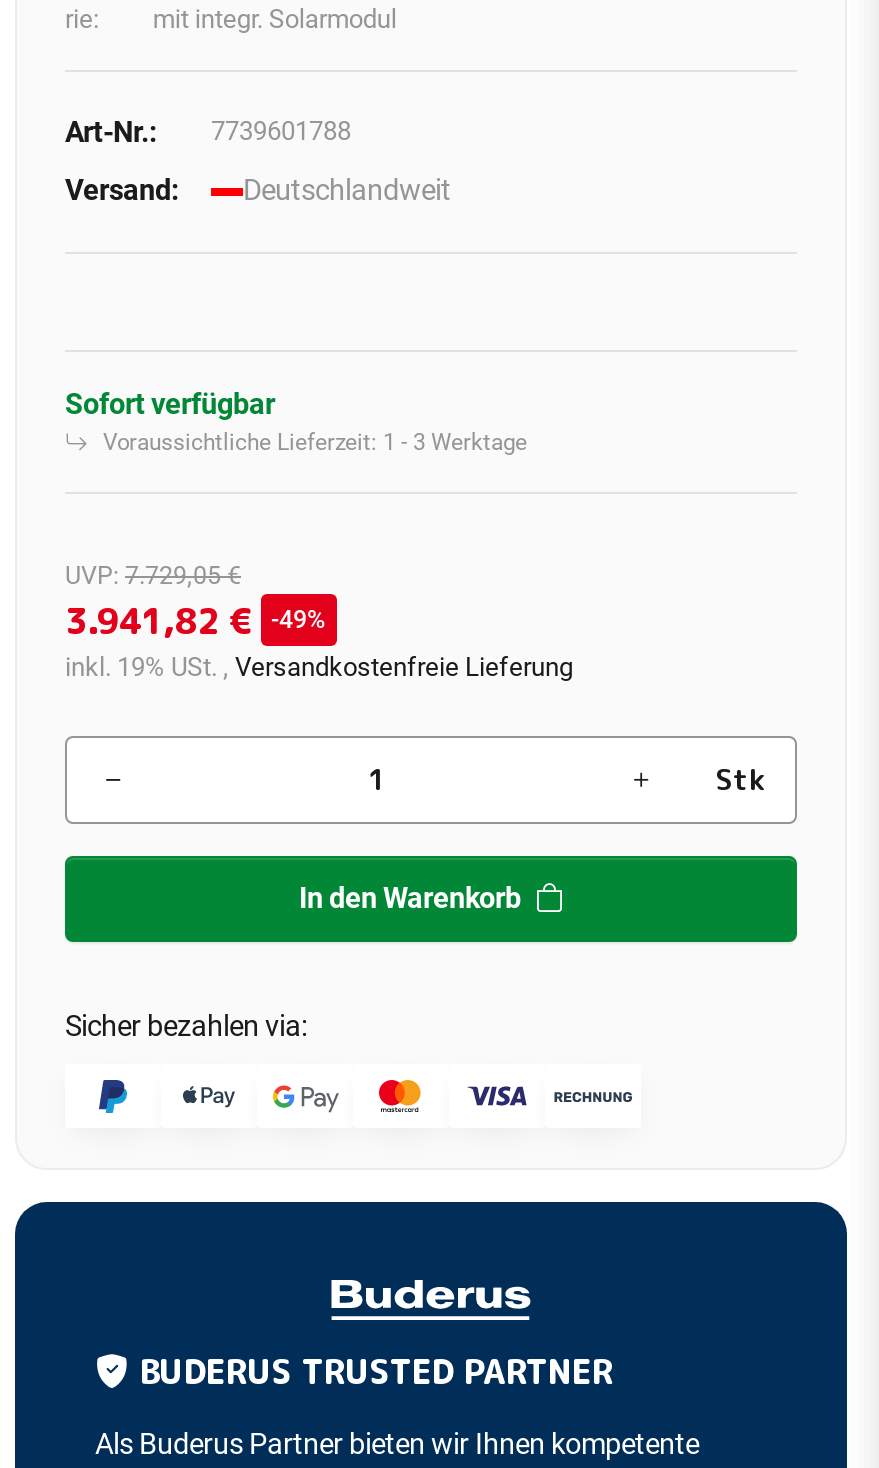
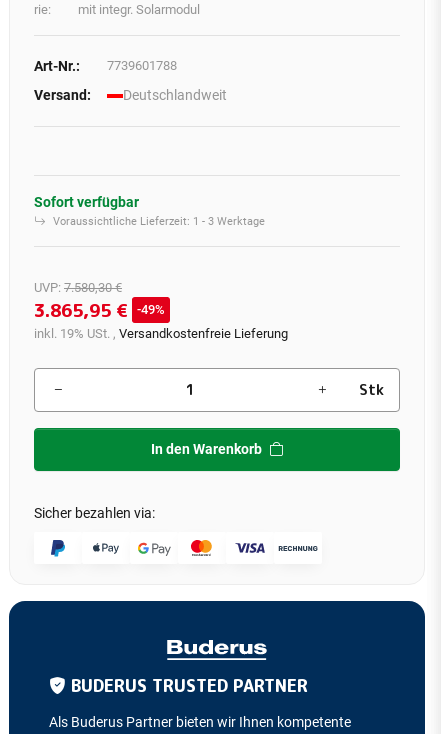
[65,560,241,590] UVP: 7.729,05 € -> [34,280,122,295] UVP: 7.580,30 €
[65,595,327,645] 3.941,82 € 49% -> [34,298,165,323] 3.865,95 € 49%

